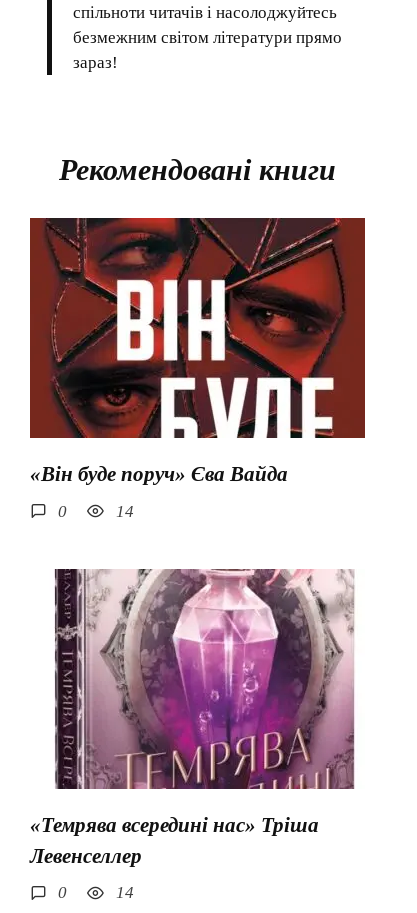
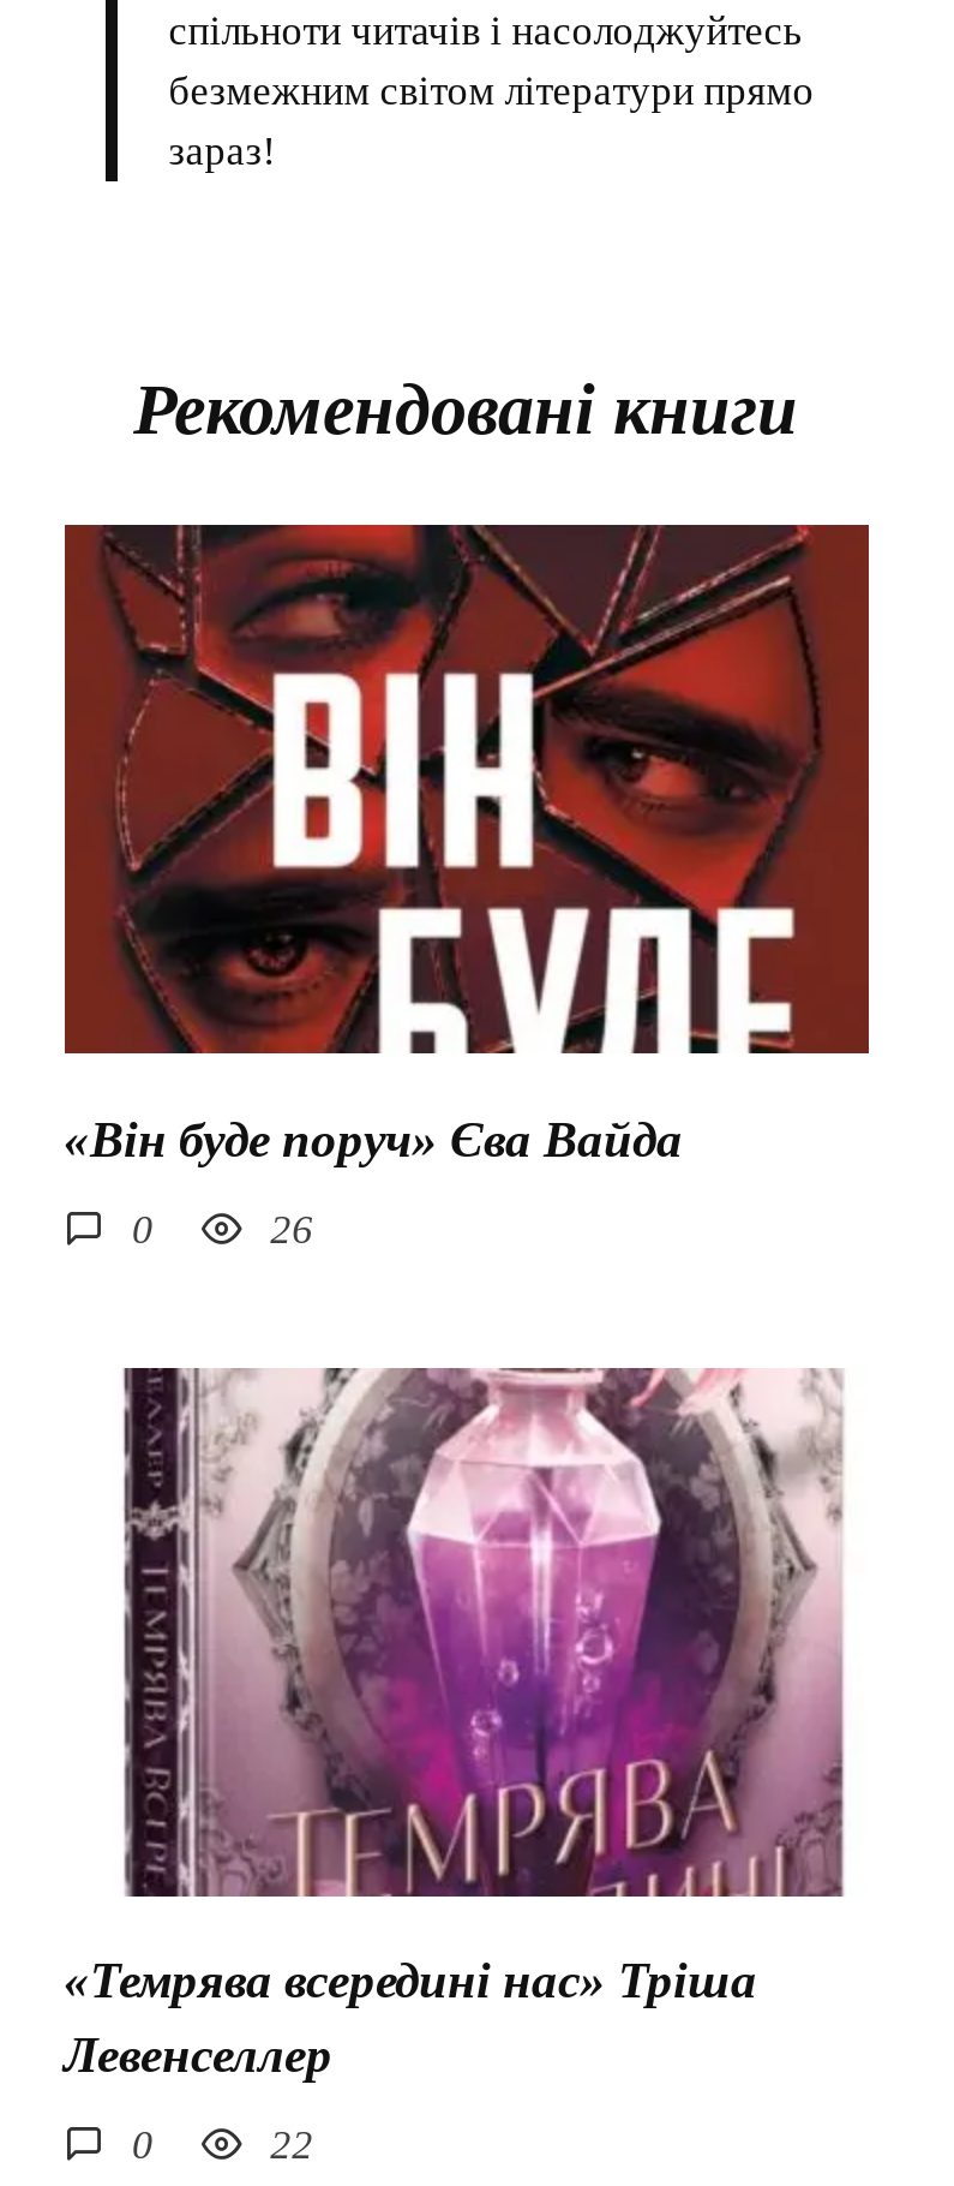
[116,502,134,521] 14 -> [270,1205,313,1251] 26
[116,883,134,902] 14 -> [270,2122,313,2167] 22

